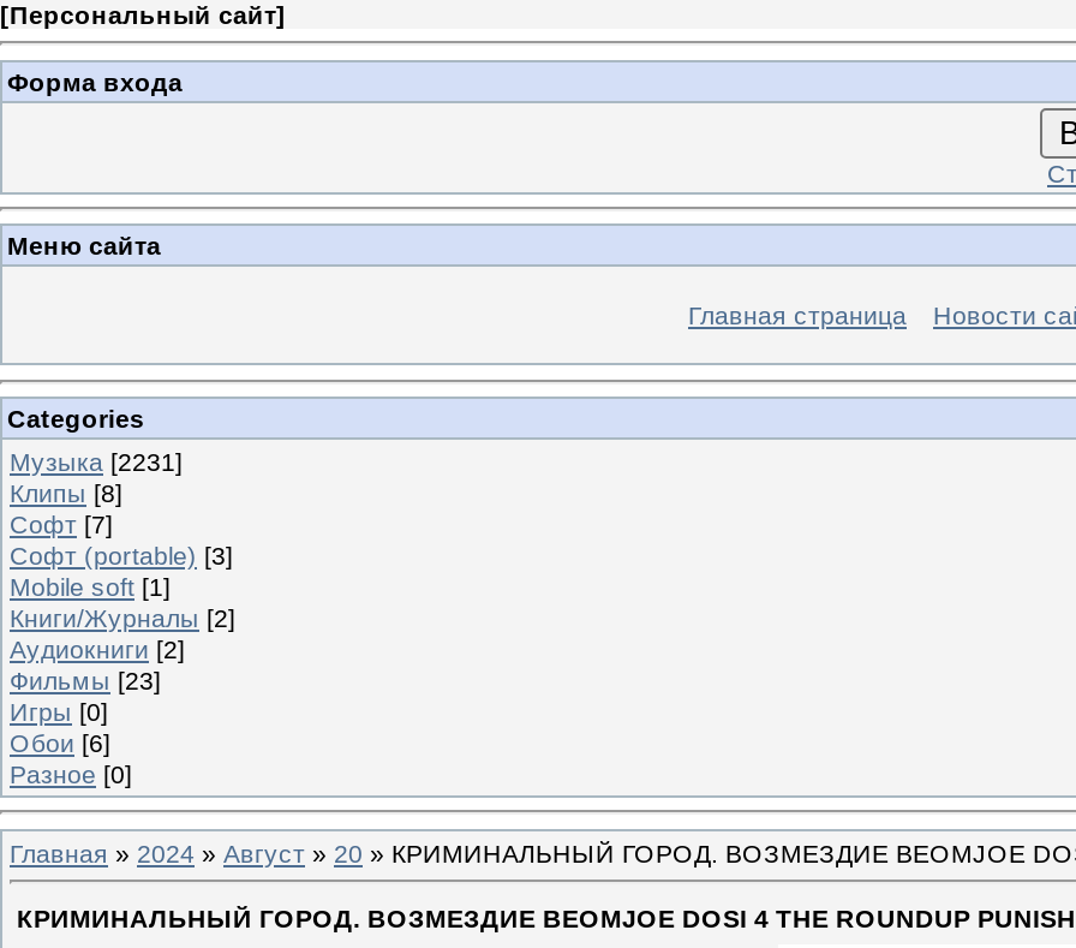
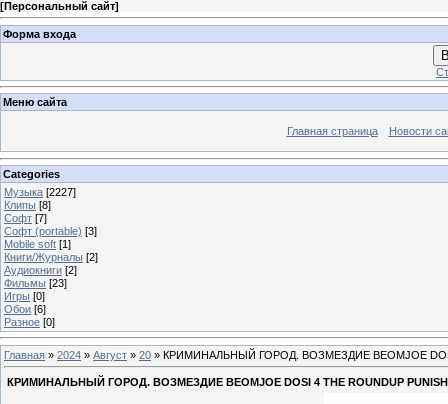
[10,447,183,476] Музыка [2231] -> [4,186,76,198] Музыка [2227]

